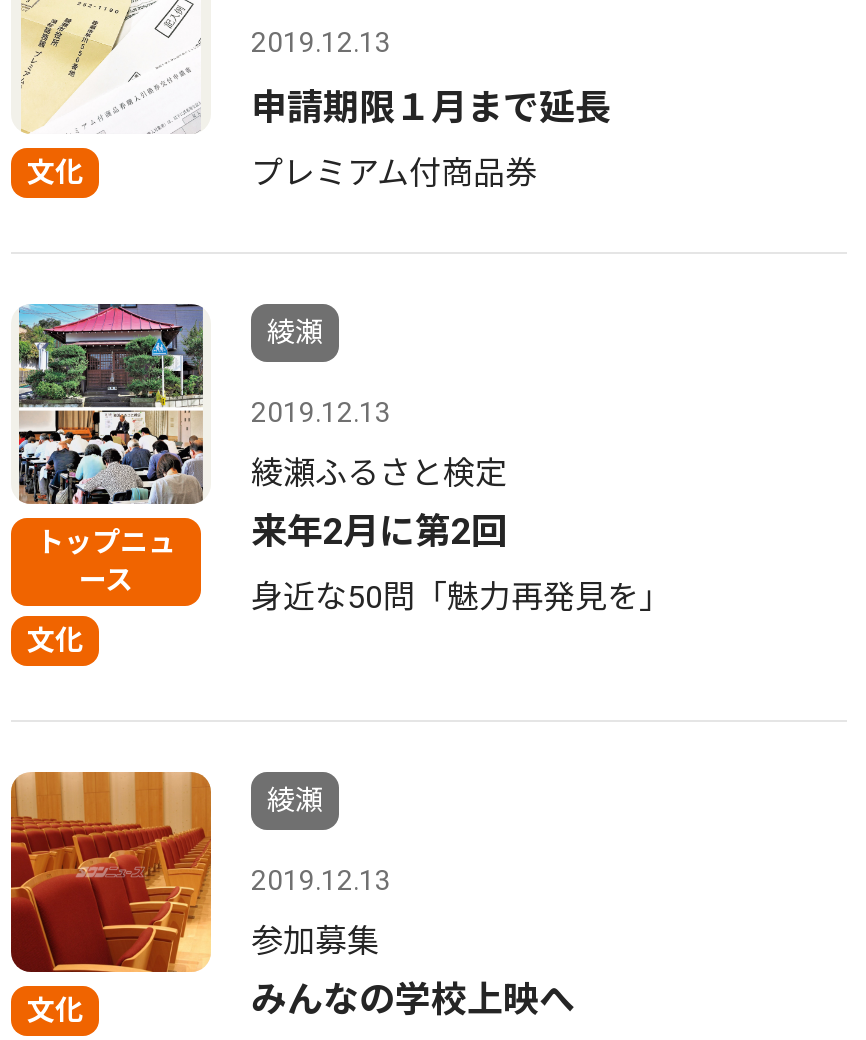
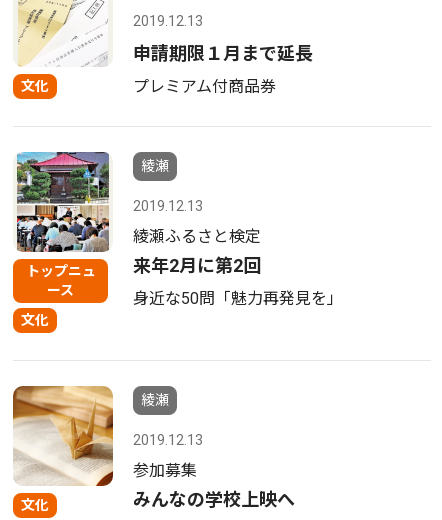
[9,772,213,974] [image] -> [13,386,114,487] [image]

